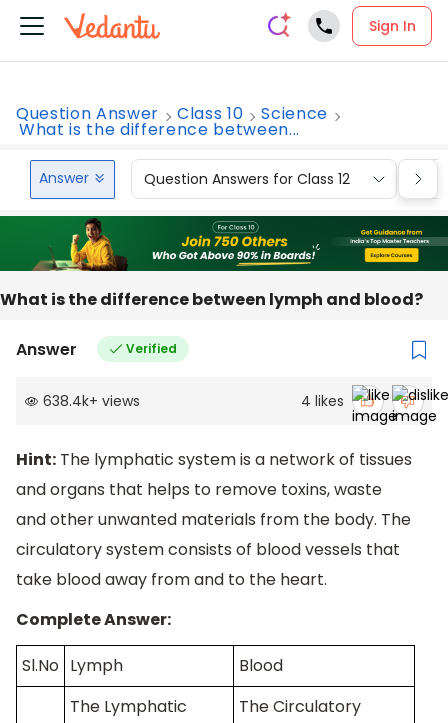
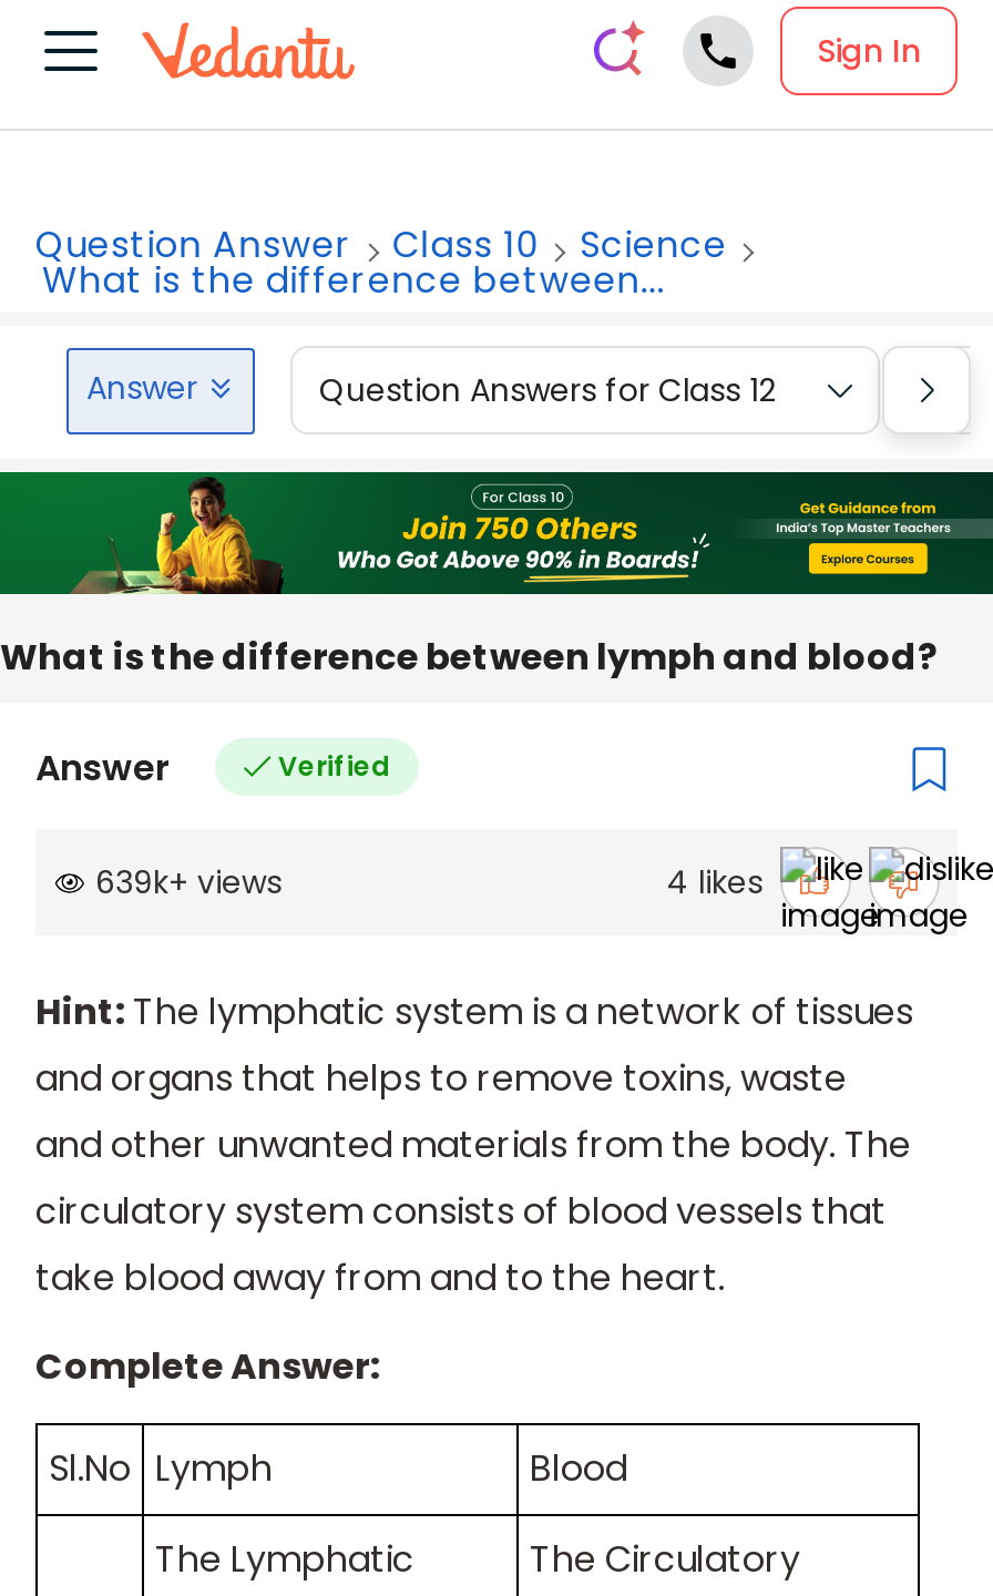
[43,391,140,411] 638.4k+ views -> [95,860,281,904] 639k+ views

